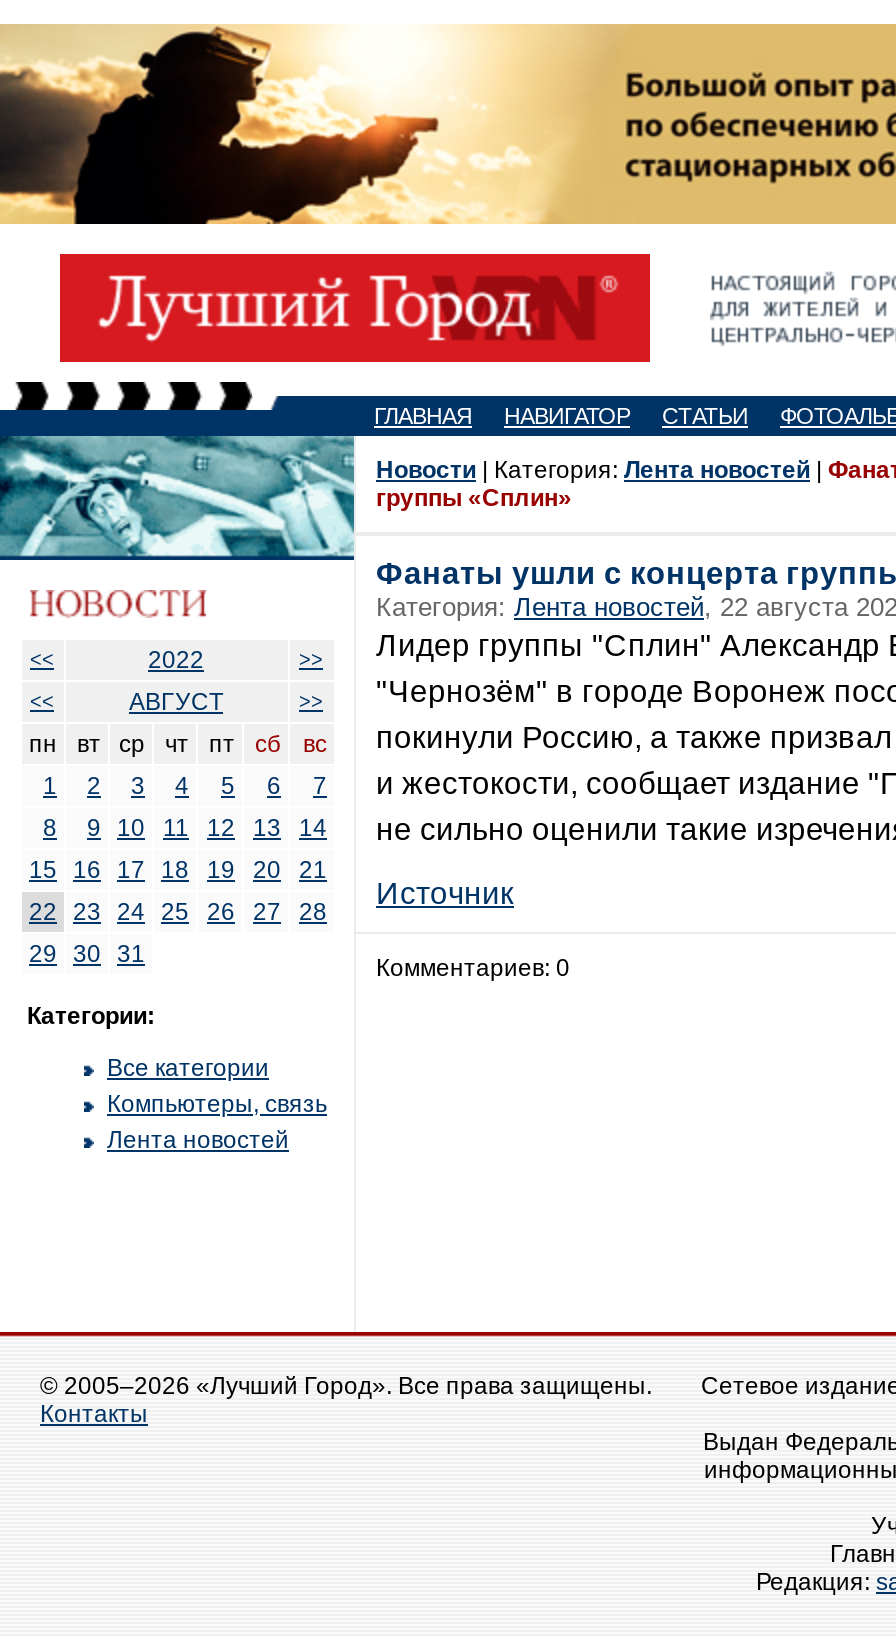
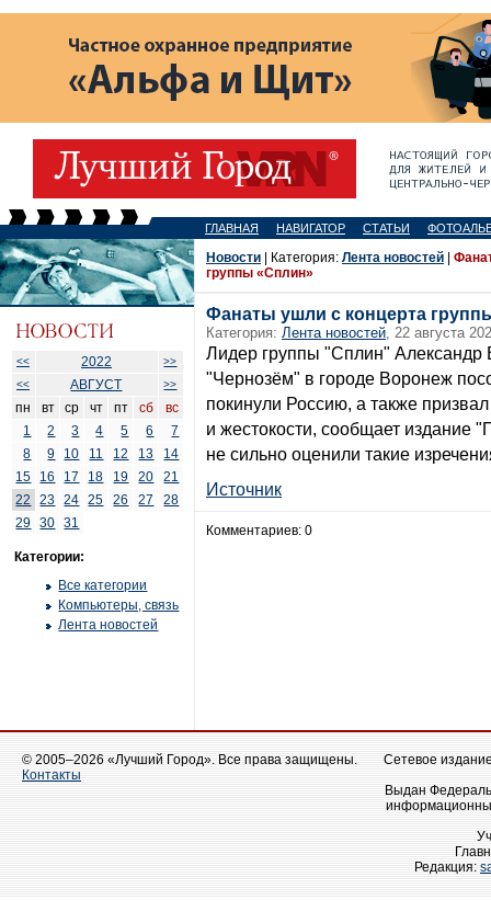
[6,24,890,226] [image] -> [3,12,488,124] [image]

